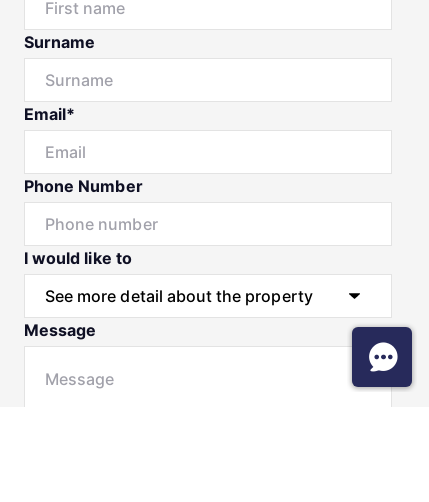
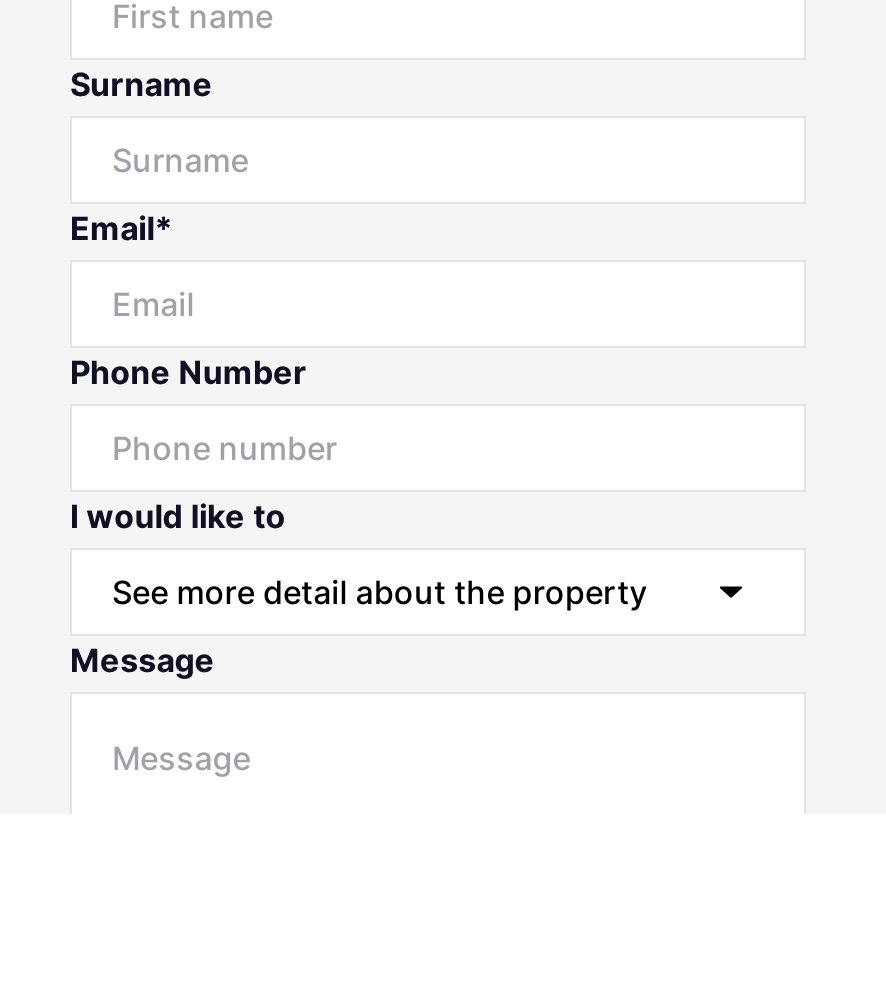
[350,325,414,390] [image] -> none

